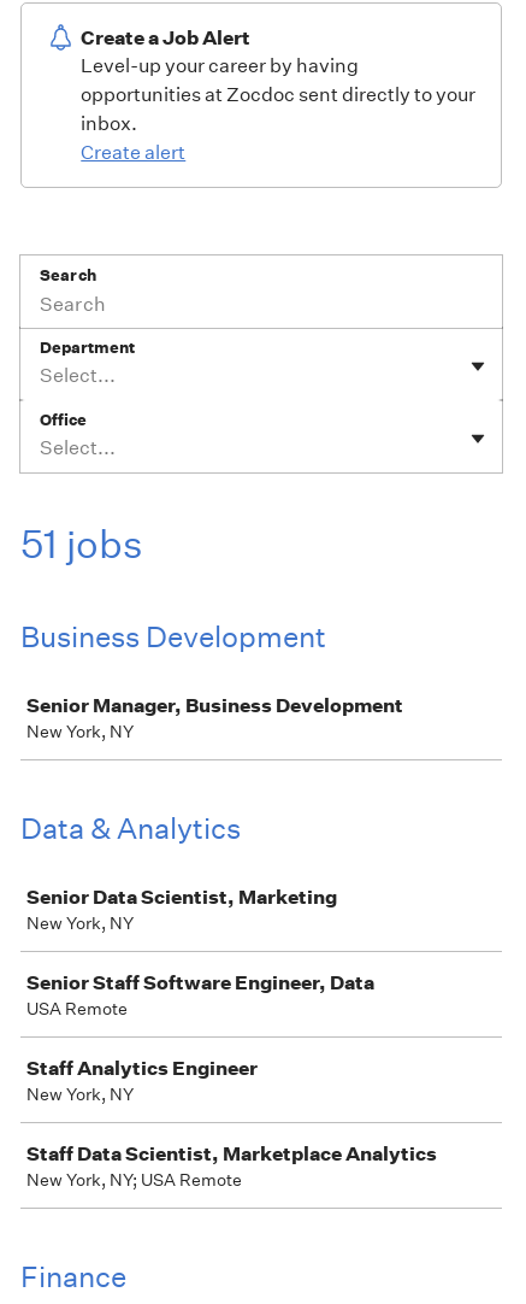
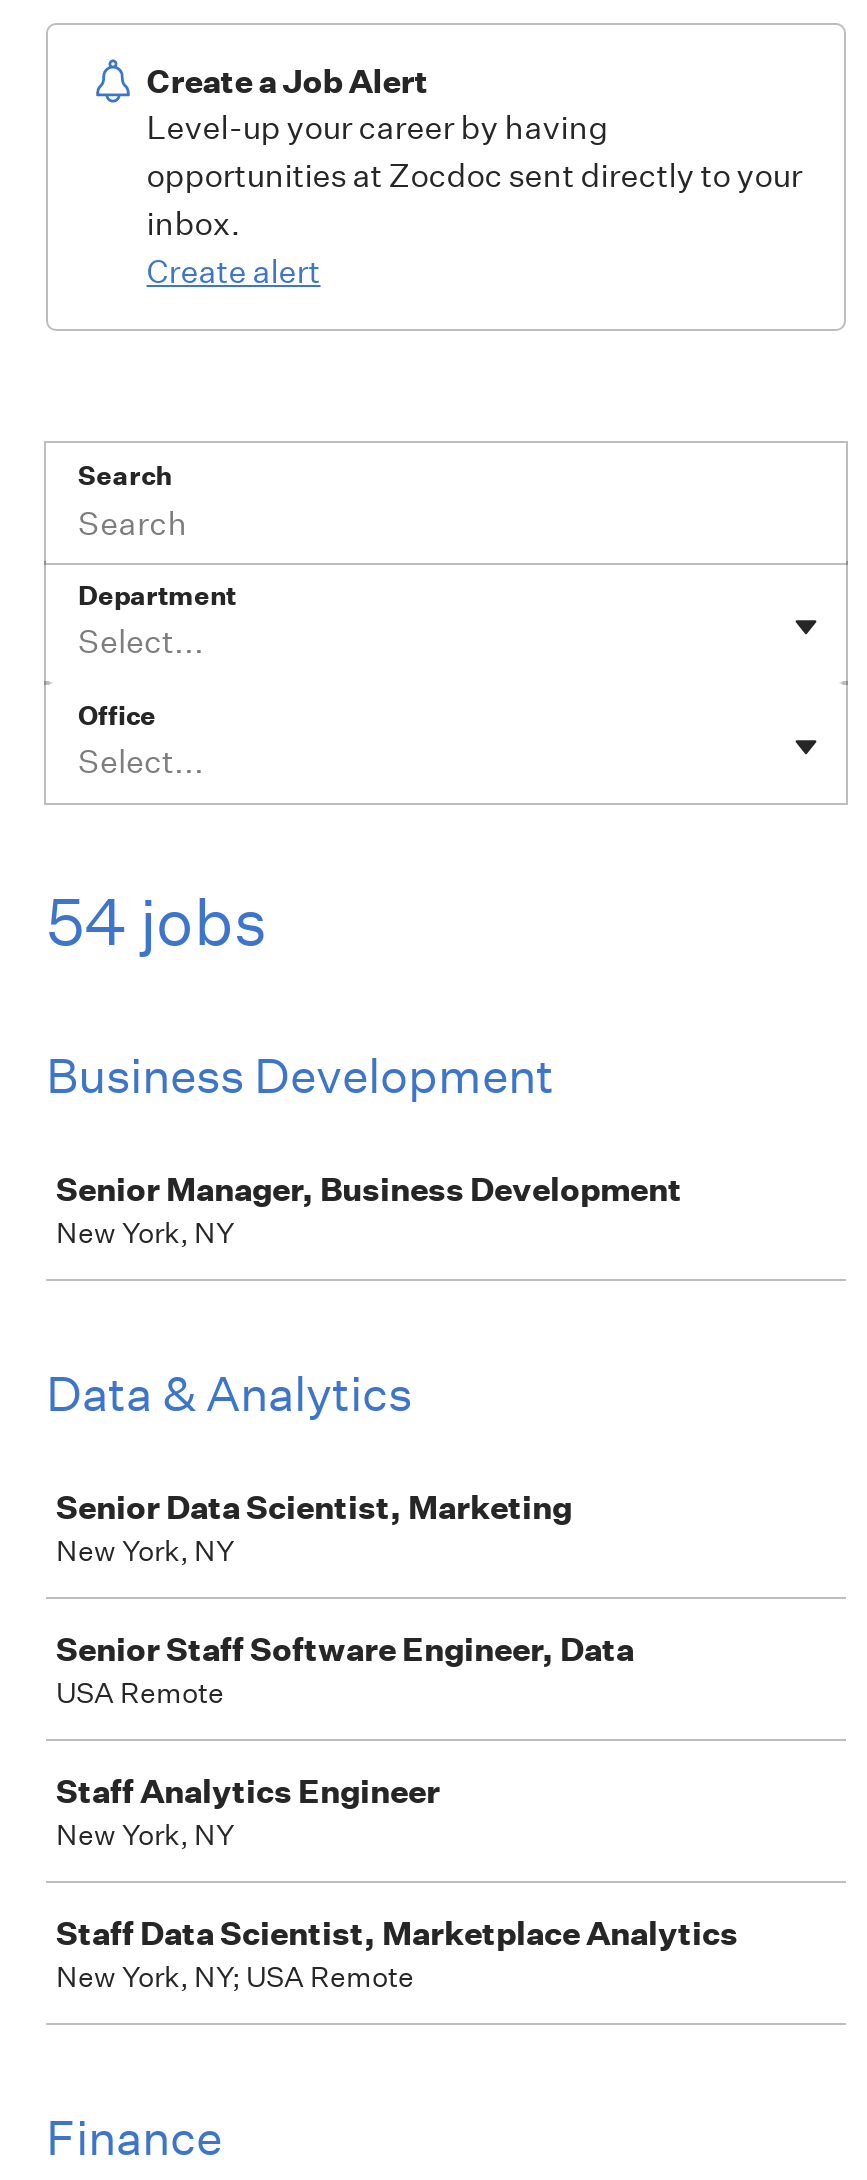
[20,521,143,568] 51 jobs -> [46,883,268,961] 54 jobs

